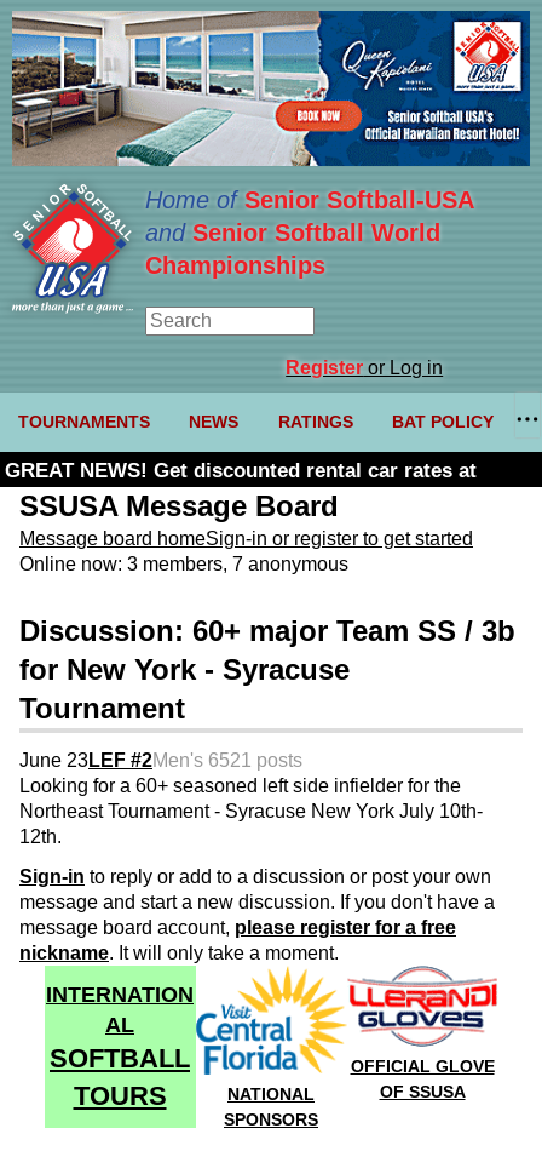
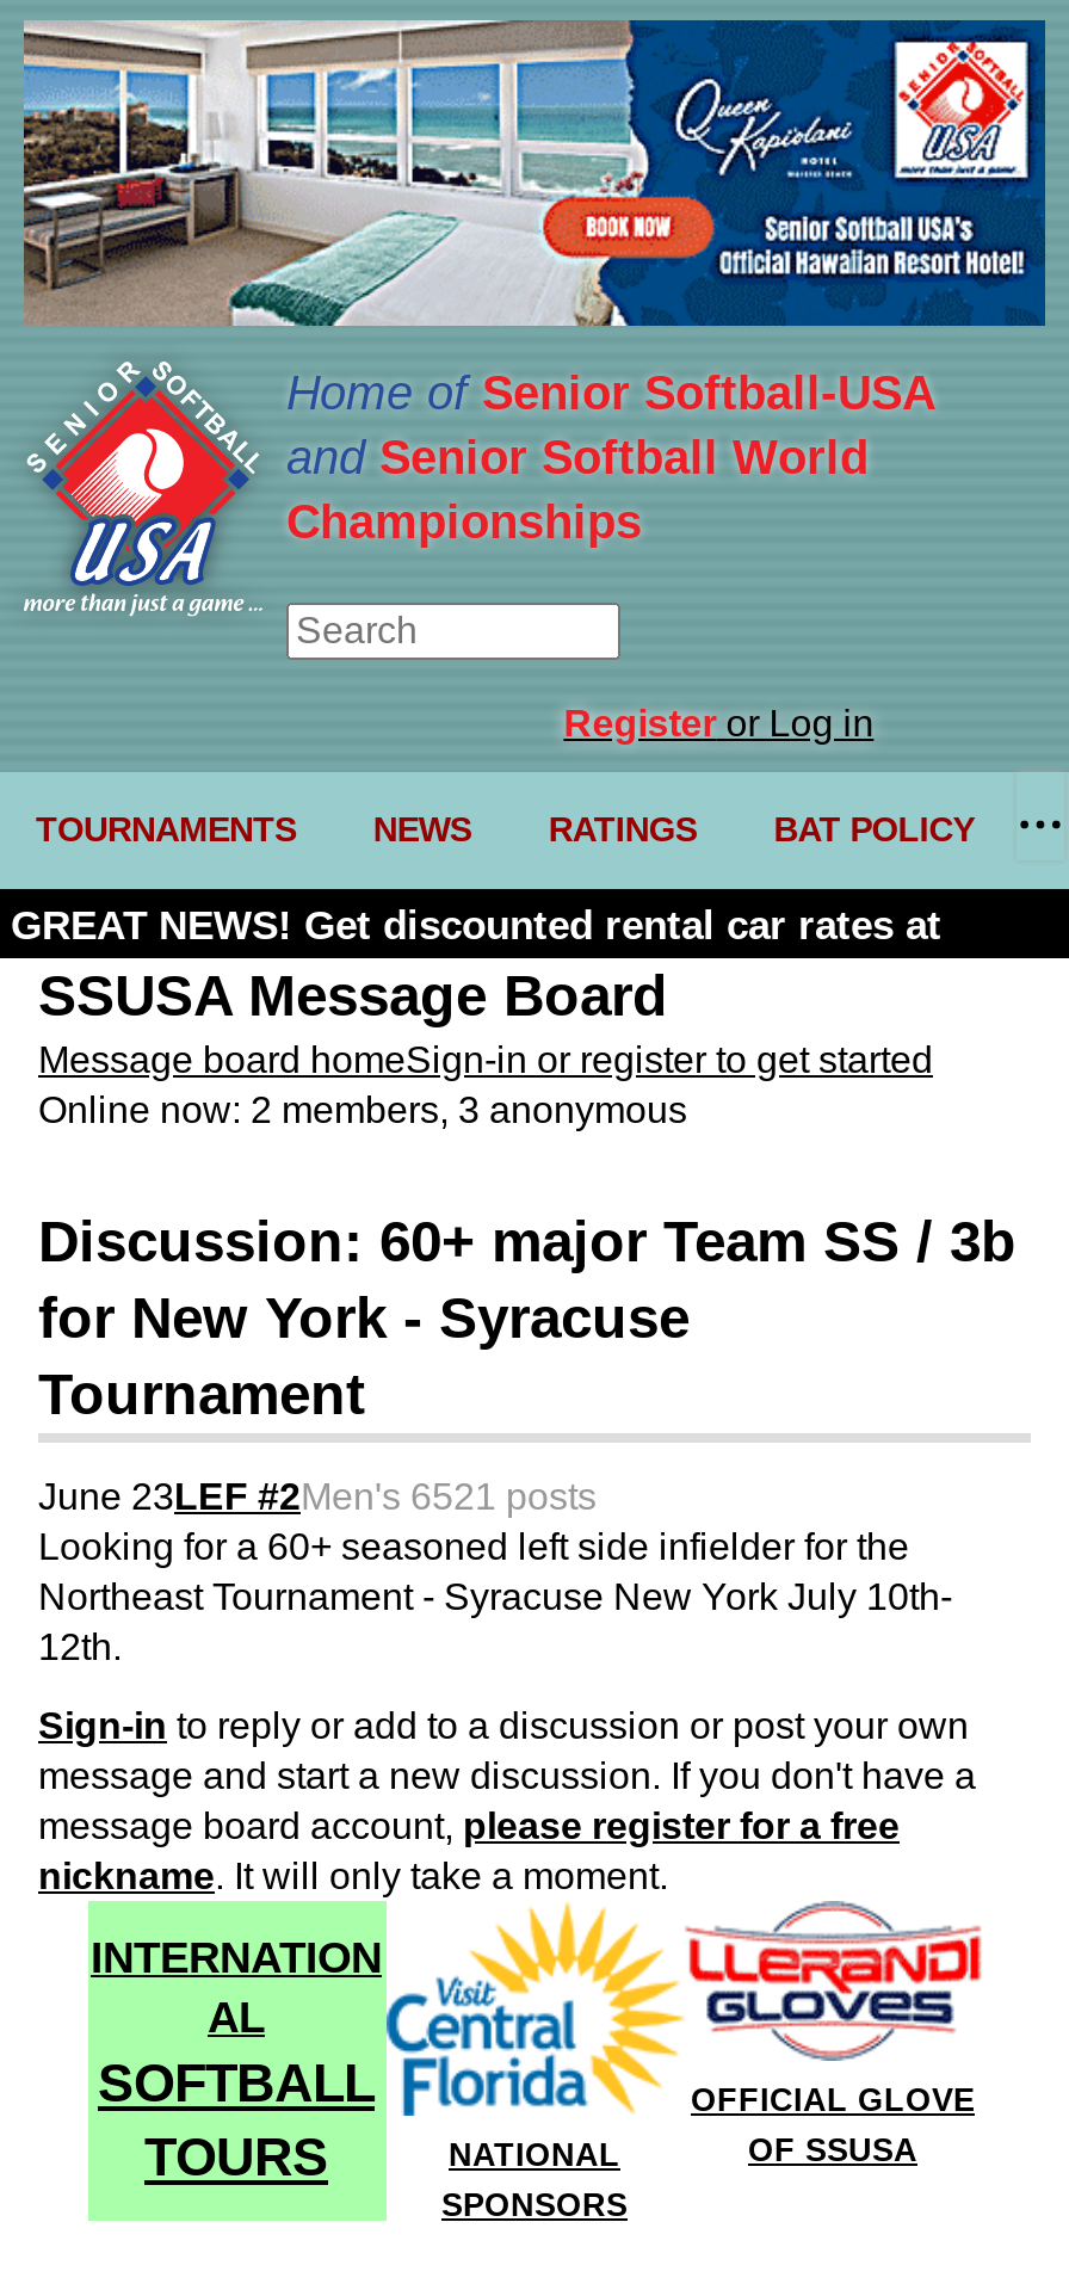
[19,554,348,574] Online now: 3 members, 7 anonymous -> [38,1090,687,1130] Online now: 2 members, 3 anonymous

